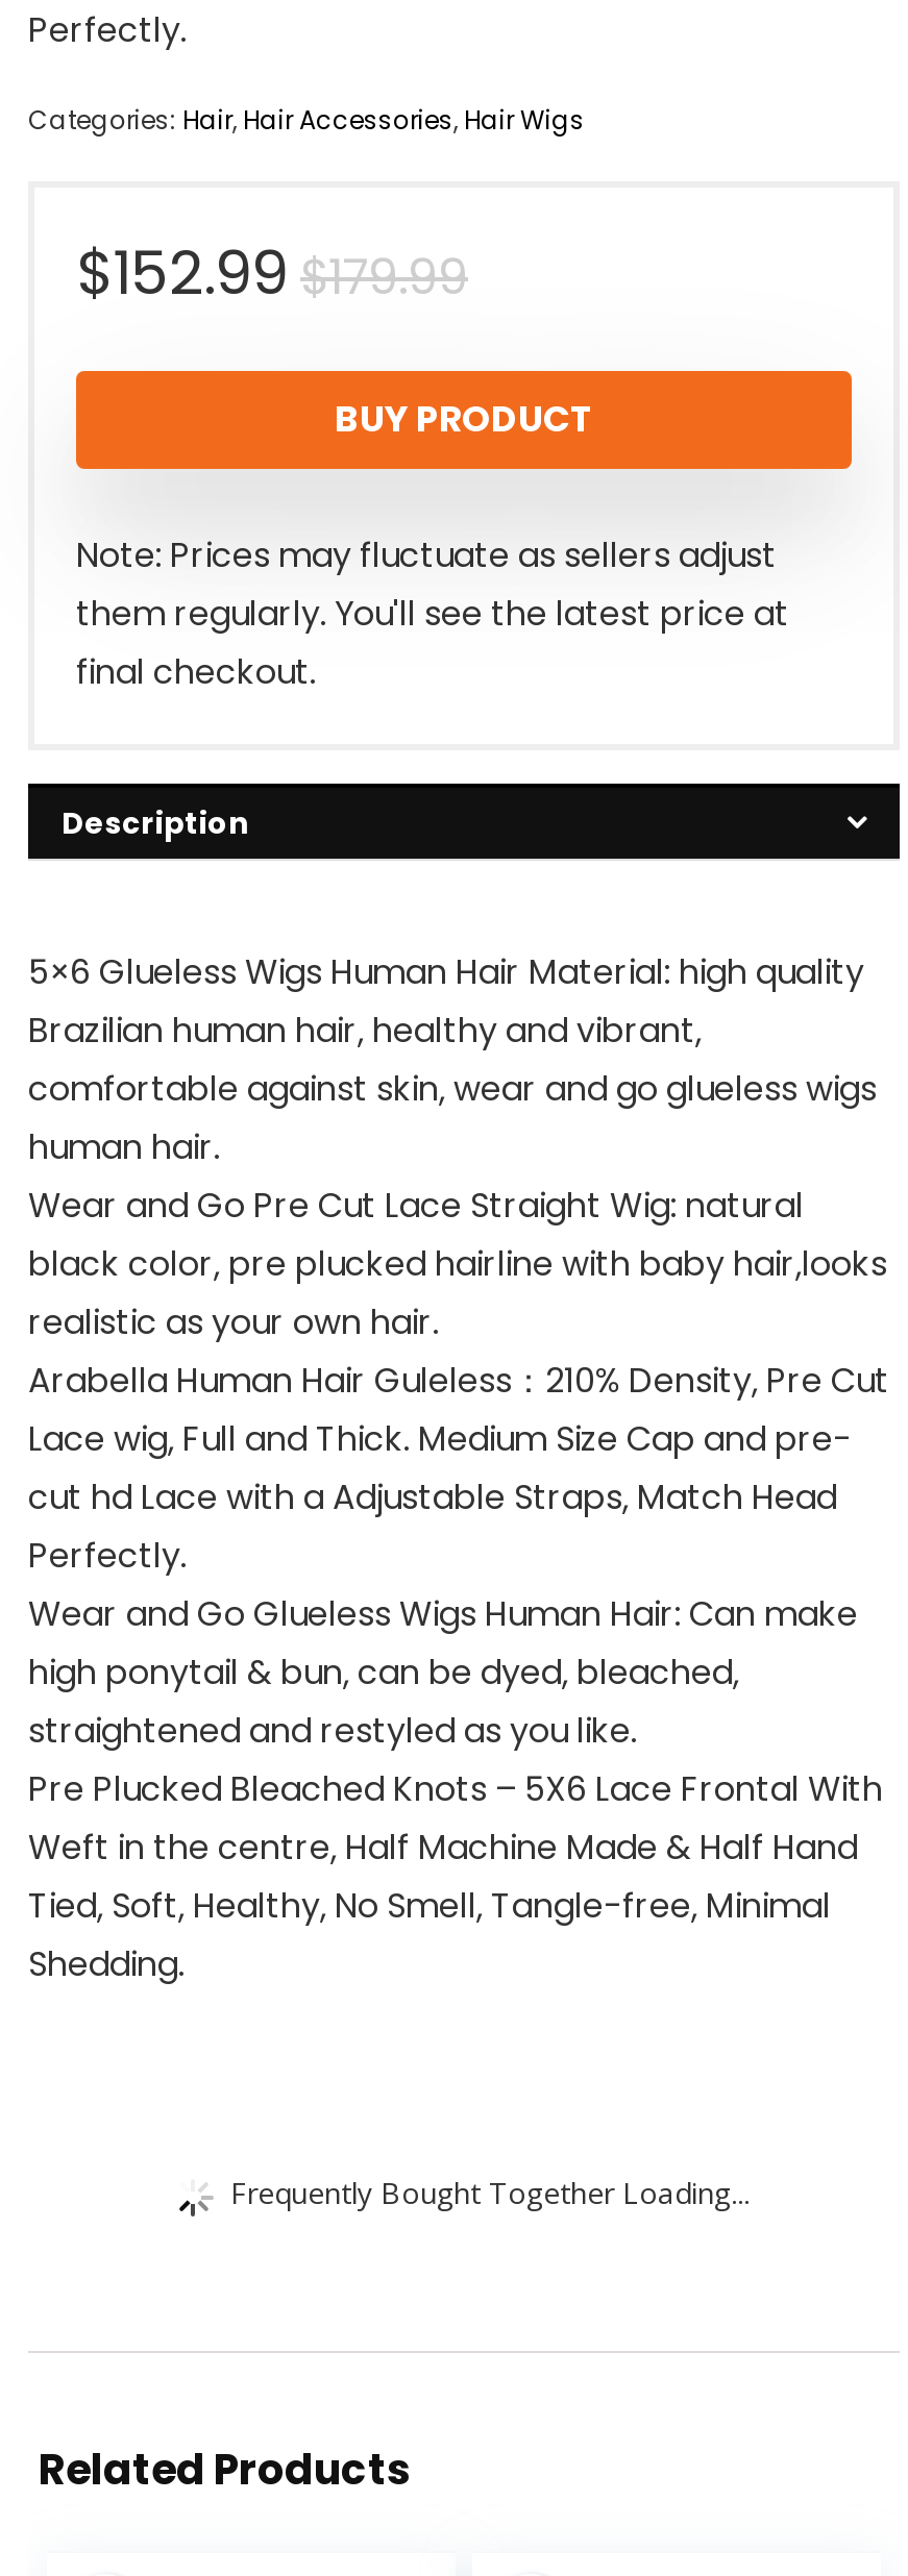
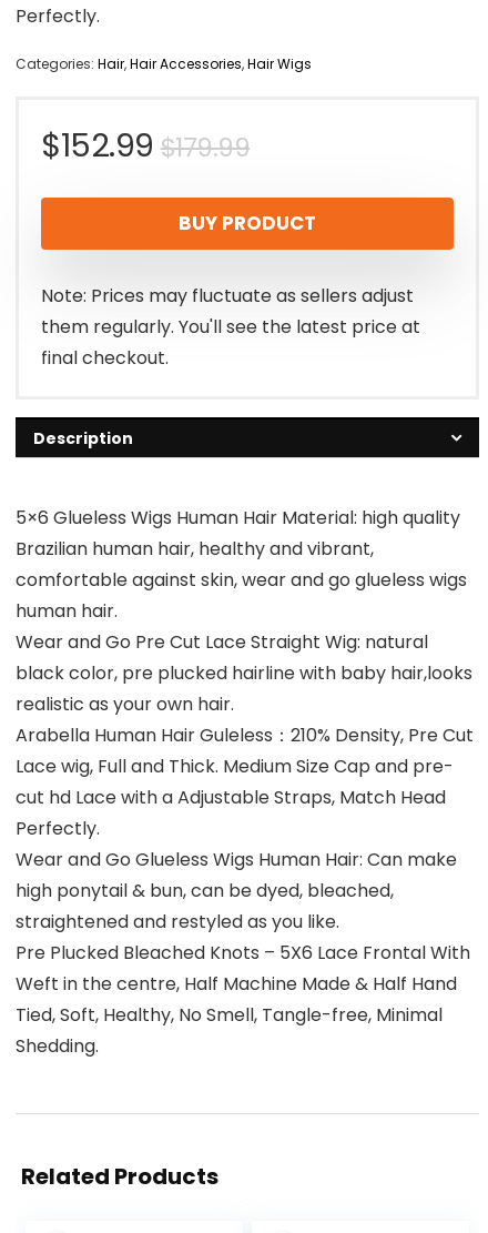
[230,2173,750,2212] Frequently Bought Together Loading... -> none

